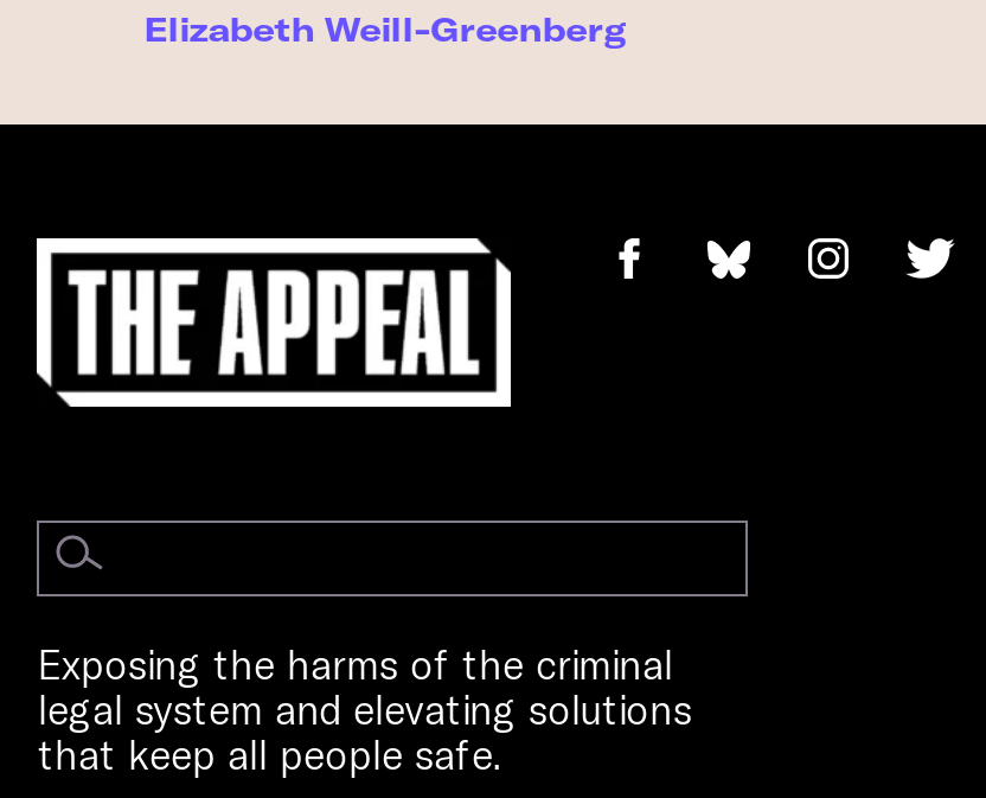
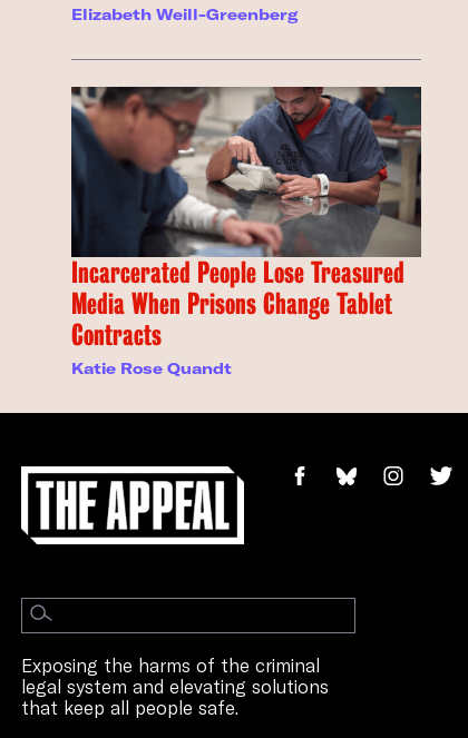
none -> [70,86,422,378] [image] | Incarcerated People Lose Treasured | Media When Prisons Change Tablet | Contracts | Katie Rose Quandt

